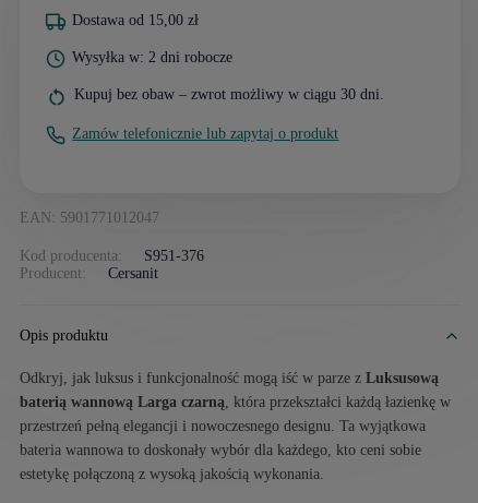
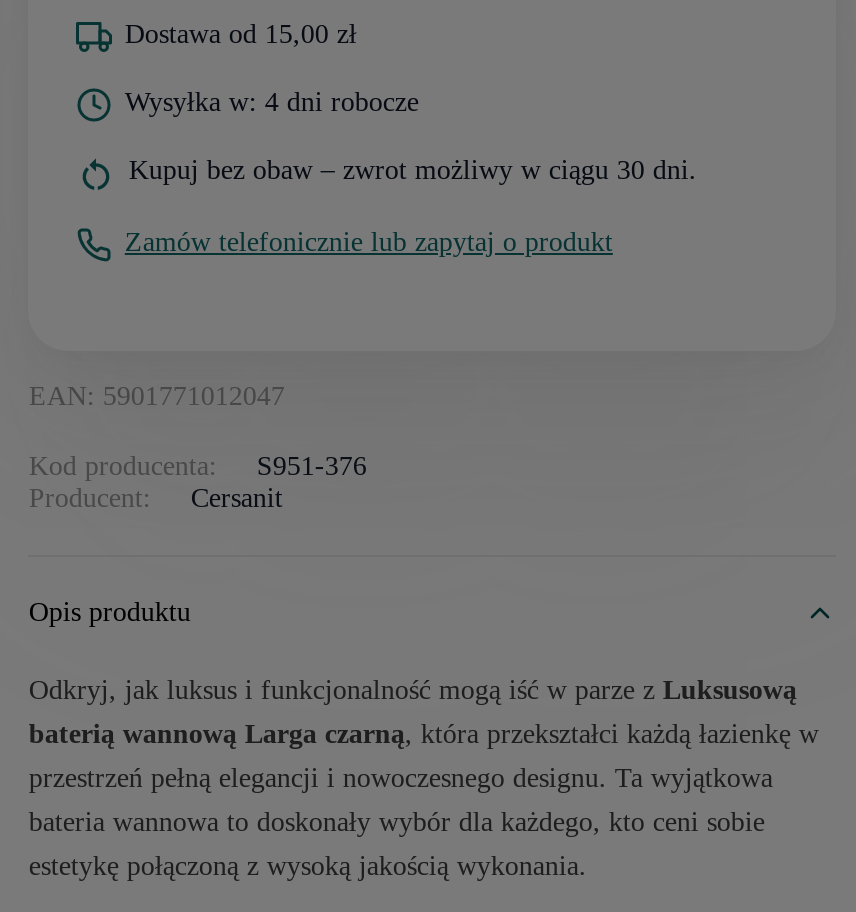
[72,50,233,66] Wysyłka w: 2 dni robocze -> [125,88,419,118] Wysyłka w: 4 dni robocze

